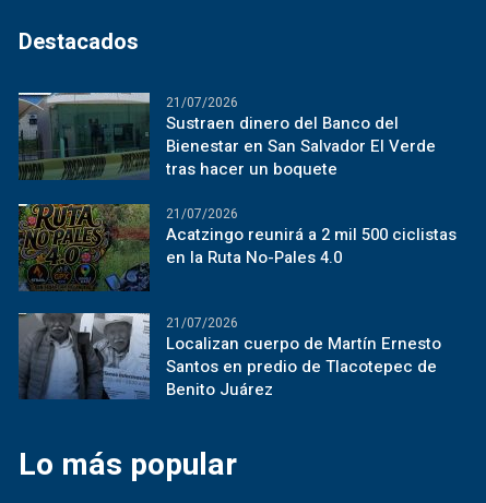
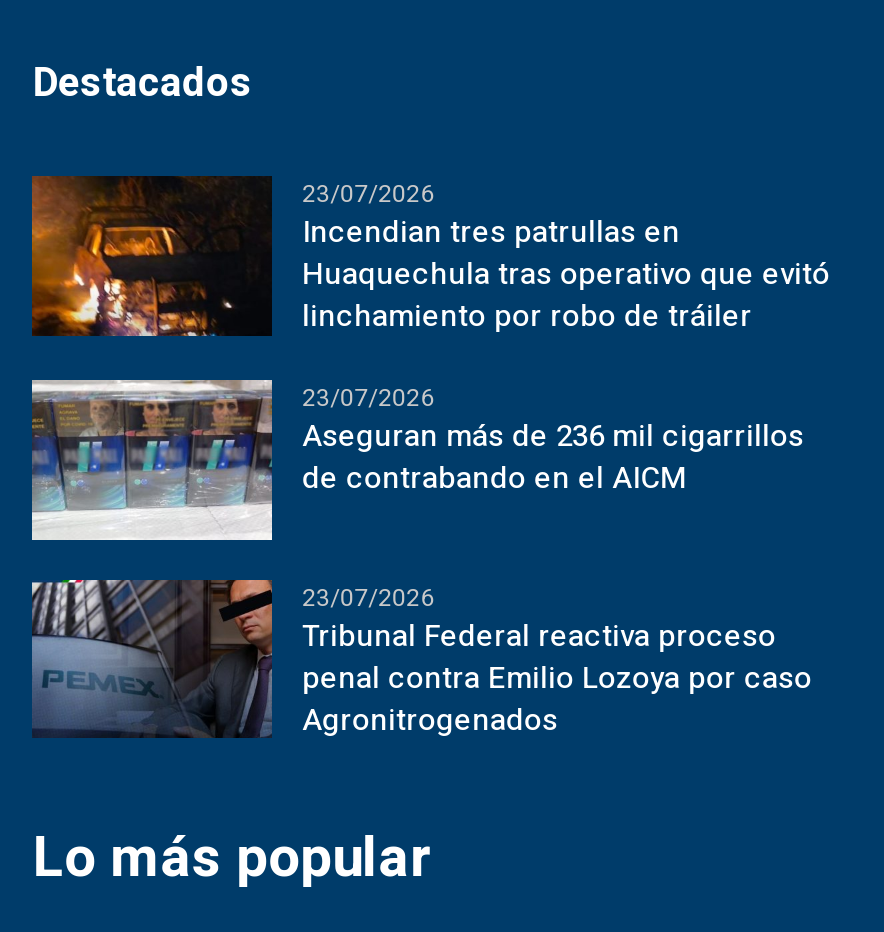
[17,92,436,182] [image] | 21/07/2026 | Sustraen dinero del Banco del | Bienestar en San Salvador El Verde | tras hacer un boquete -> [30,174,830,339] [image] | 23/07/2026 | Incendian tres patrullas en | Huaquechula tras operativo que evitó | linchamiento por robo de tráiler
[17,203,457,292] [image] | 21/07/2026 | Acatzingo reunirá a 2 mil 500 ciclistas | en la Ruta No-Pales 4.0 -> [30,378,804,542] [image] | 23/07/2026 | Aseguran más de 236 mil cigarrillos | de contrabando en el AICM
[19,312,441,401] [image] | 21/07/2026 | Localizan cuerpo de Martín Ernesto | Santos en predio de Tlacotepec de | Benito Juárez -> [30,578,812,741] [image] | 23/07/2026 | Tribunal Federal reactiva proceso | penal contra Emilio Lozoya por caso | Agronitrogenados

